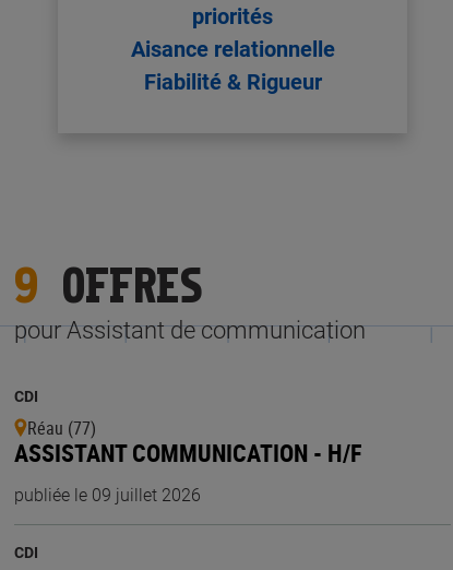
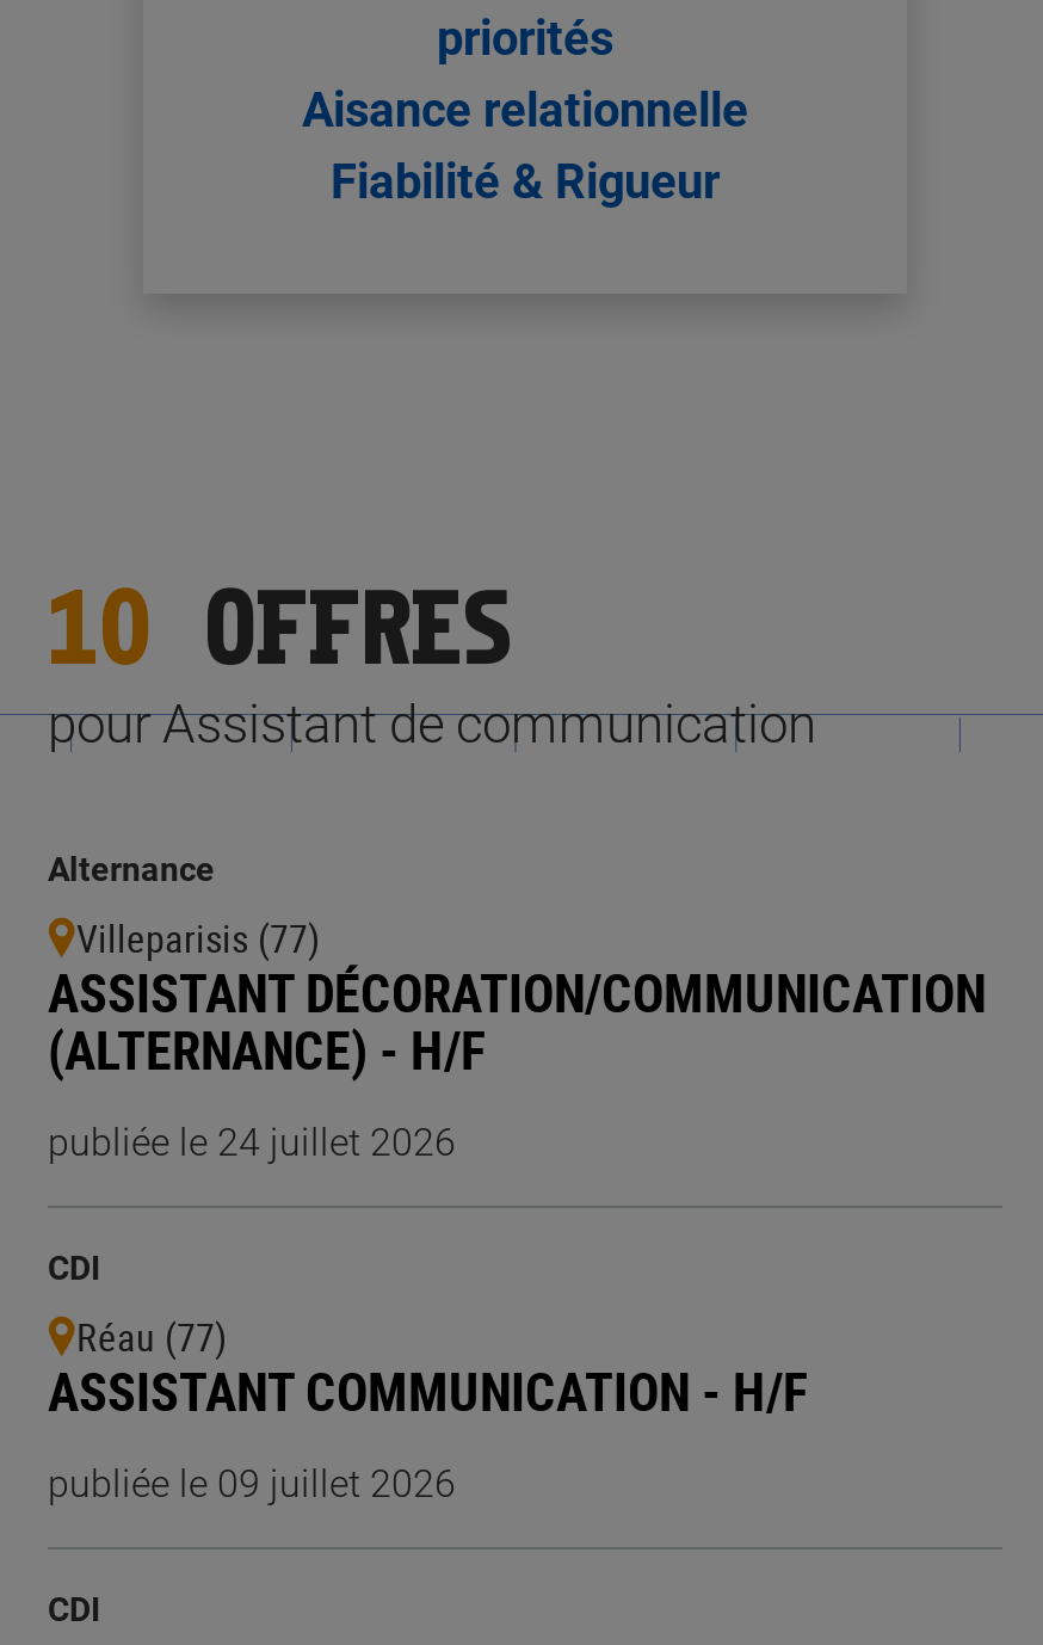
[14,244,203,314] 9 OFFRES -> [48,534,513,686] 10 OFFRES
none -> [48,849,986,1164] Alternance | Villeparisis (77) | ASSISTANT DÉCORATION/COMMUNICATION | (ALTERNANCE) - H/F | publiée le 24 juillet 2026

